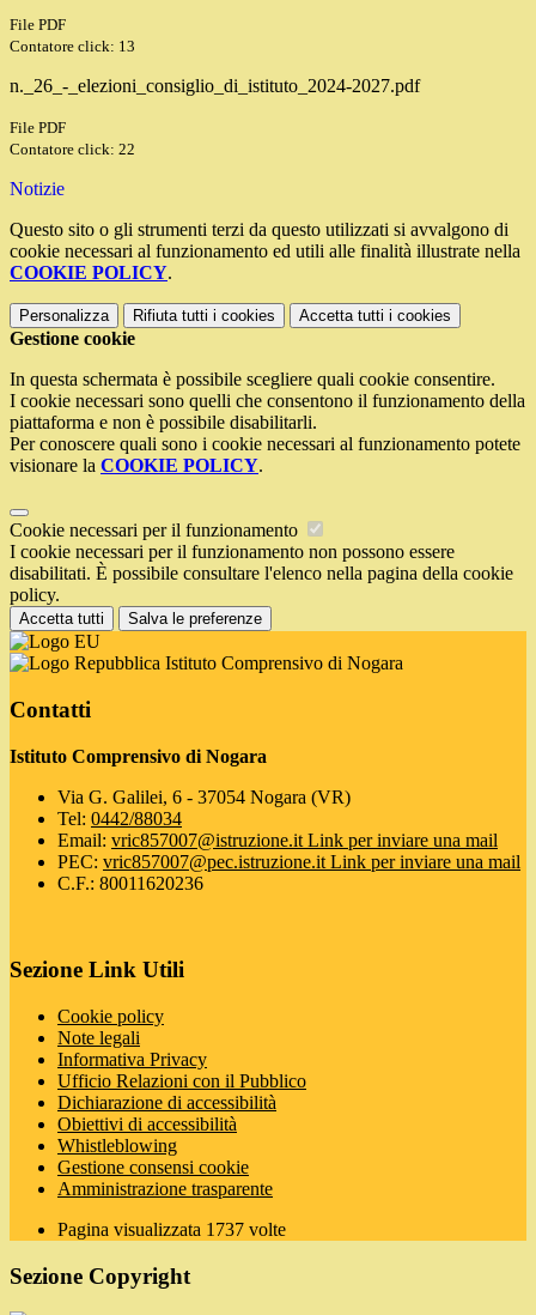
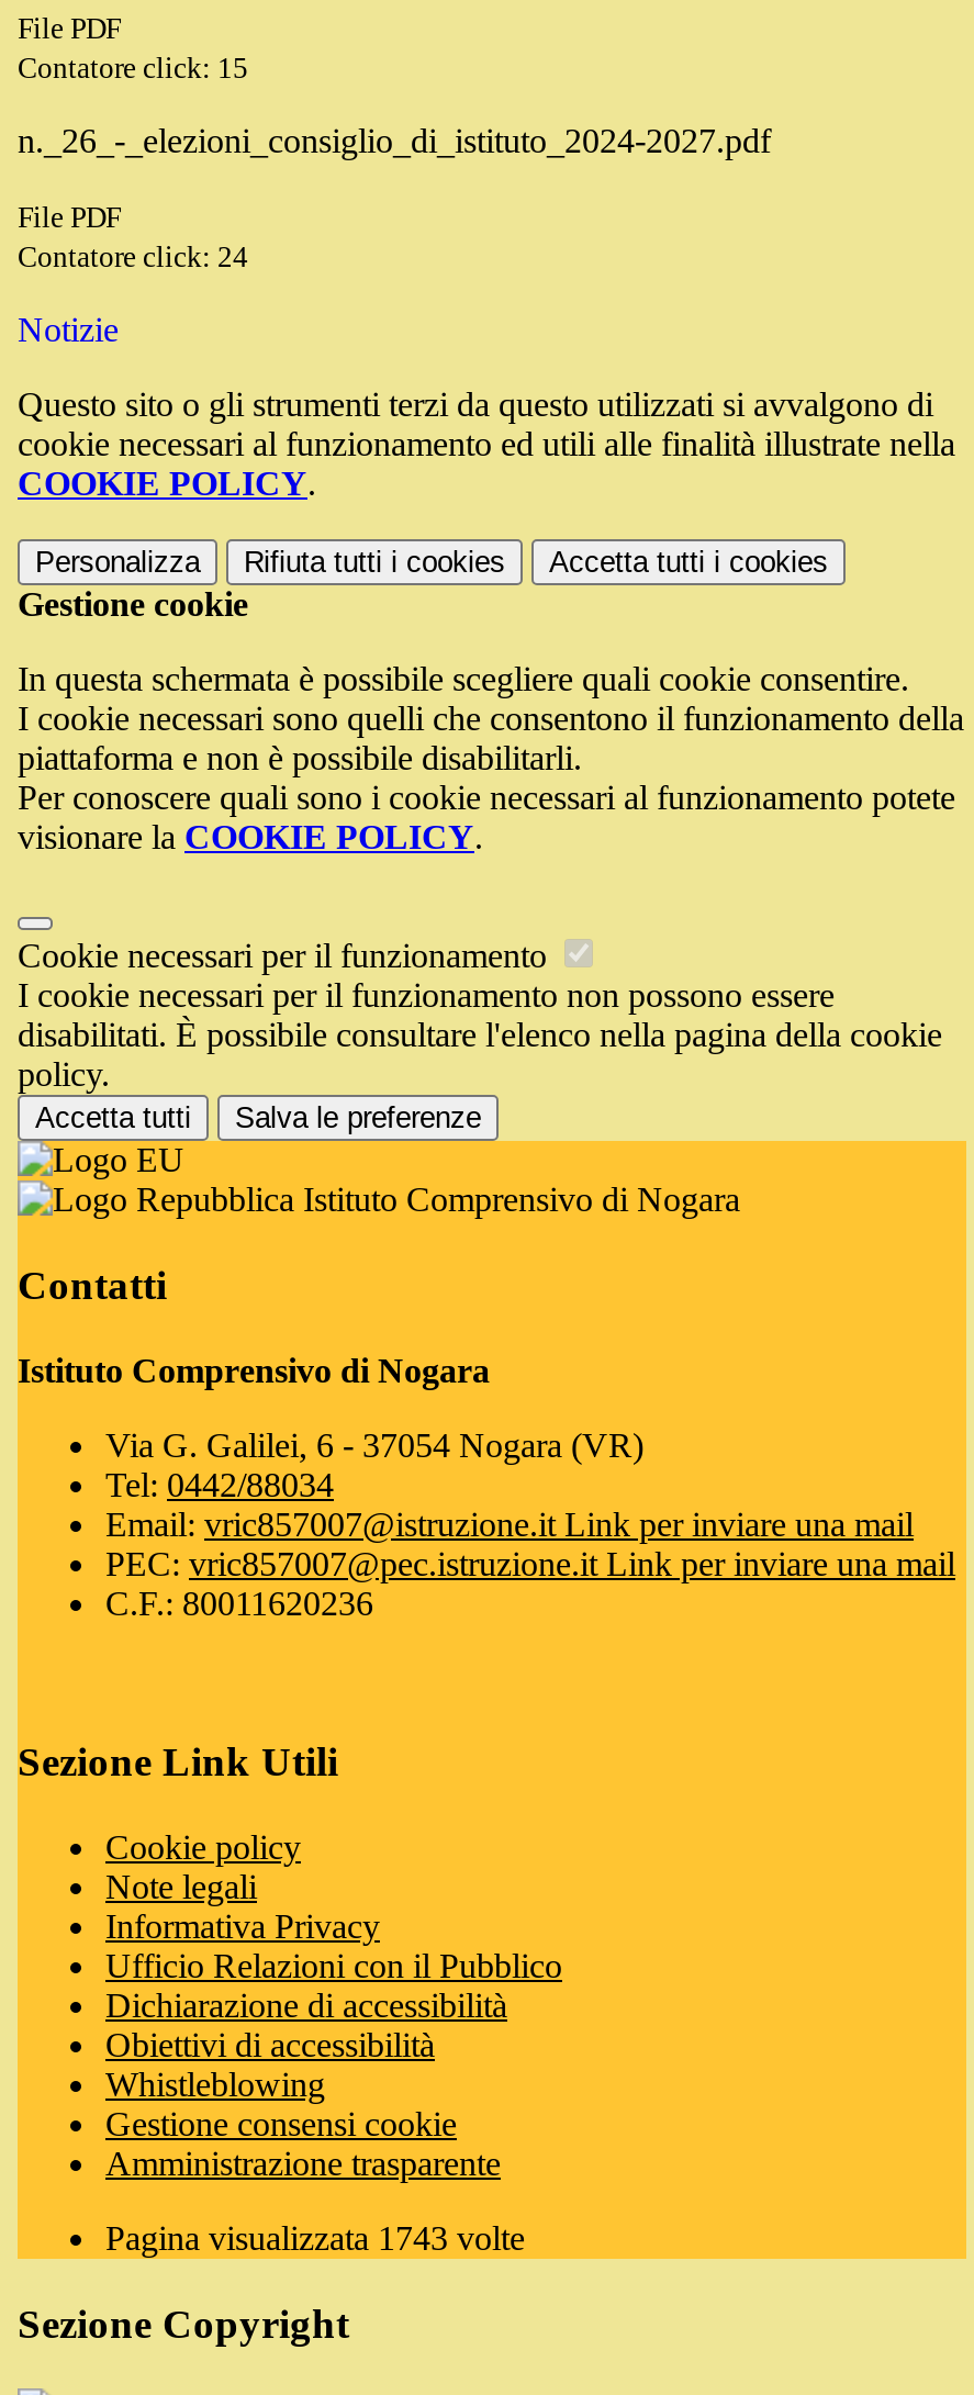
[10,37,135,55] Contatore click: 13 -> [18,52,248,85] Contatore click: 15
[10,140,135,158] Contatore click: 22 -> [18,241,248,274] Contatore click: 24
[57,1219,286,1239] Pagina visualizzata 1737 volte -> [105,2219,525,2256] Pagina visualizzata 1743 volte

